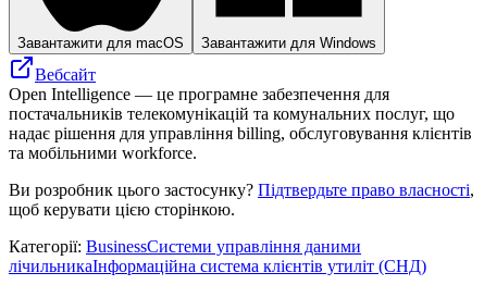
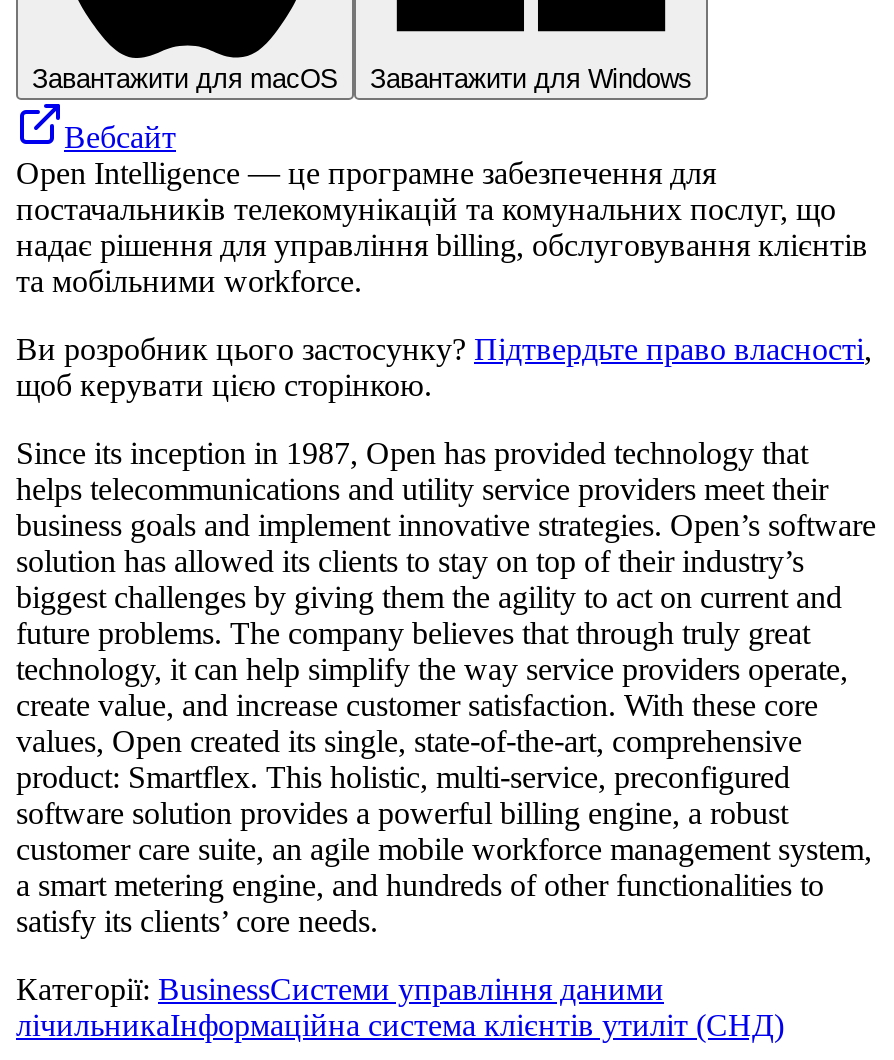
none -> [16,436,876,938] Since its inception in 1987, Open has provided technology that | helps telecommunications and utility service providers meet their | business goals and implement innovative strategies. Open’s software | solution has allowed its clients to stay on top of their industry’s | biggest challenges by giving them the agility to act on current and | future problems. The company believes that through truly great | technology, it can help simplify the way service providers operate, | create value, and increase customer satisfaction. With these core | values, Open created its single, state-of-the-art, comprehensive | product: Smartflex. This holistic, multi-service, preconfigured | software solution provides a powerful billing engine, a robust | customer care suite, an agile mobile workforce management system, | a smart metering engine, and hundreds of other functionalities to | satisfy its clients’ core needs.

